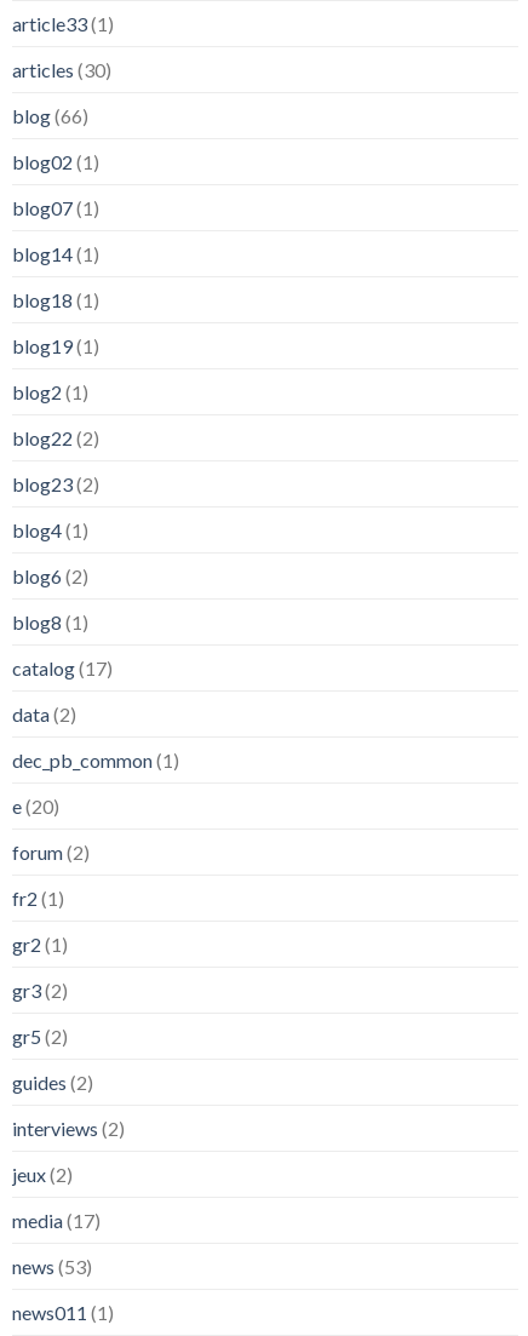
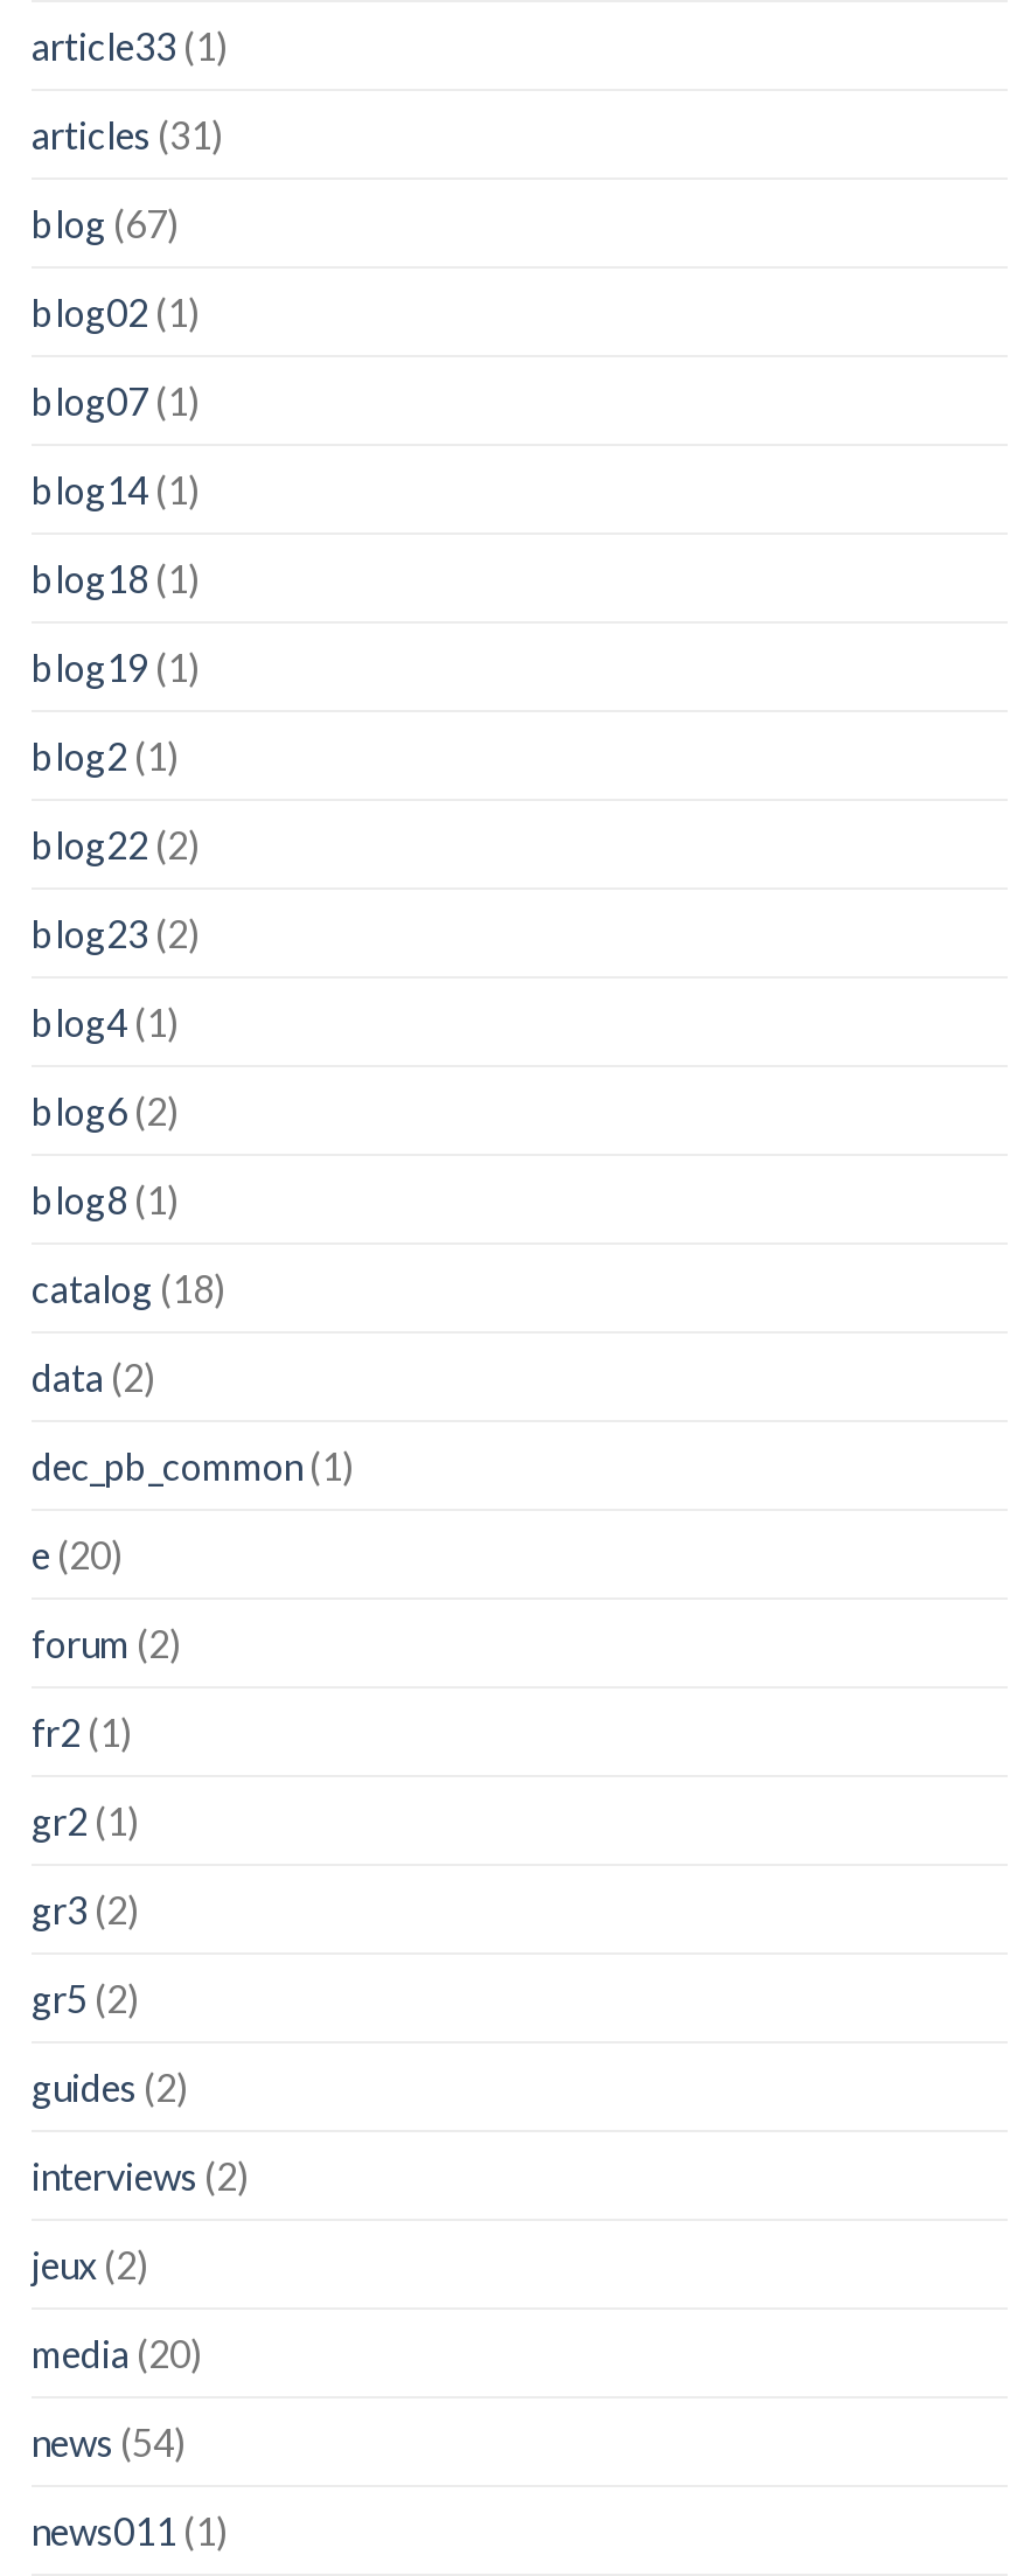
[12,59,111,82] articles (30) -> [32,113,223,158] articles (31)
[12,105,88,128] blog (66) -> [32,202,179,246] blog (67)
[12,657,113,680] catalog (17) -> [32,1267,225,1311] catalog (18)
[12,1209,101,1232] media (17) -> [32,2332,202,2376] media (20)
[12,1255,92,1278] news (53) -> [32,2421,186,2465] news (54)

